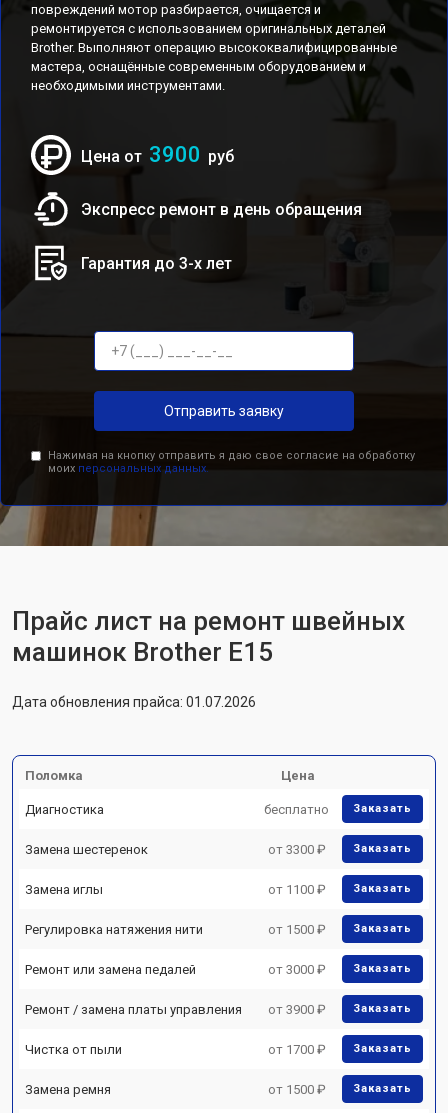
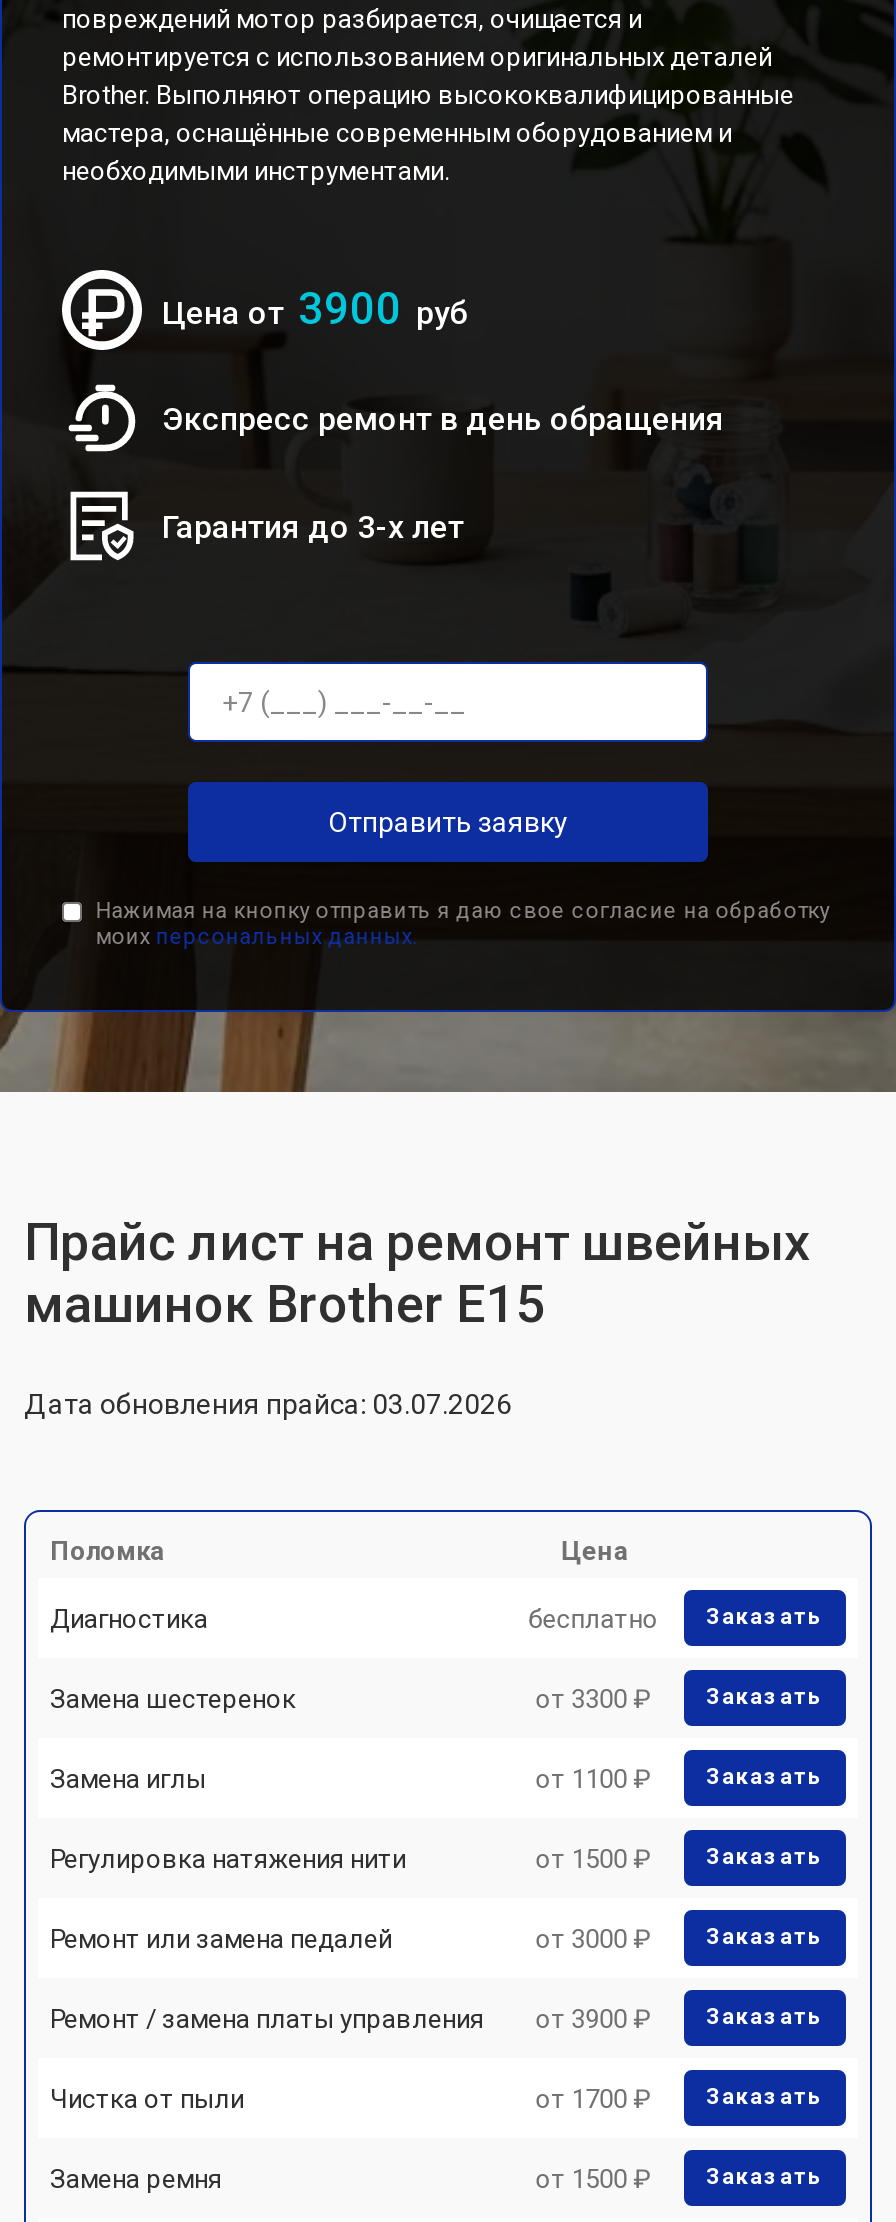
[12,694,256,710] Дата обновления прайса: 01.07.2026 -> [24,1388,512,1420] Дата обновления прайса: 03.07.2026

